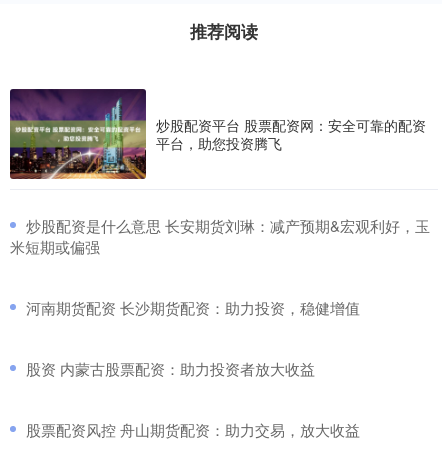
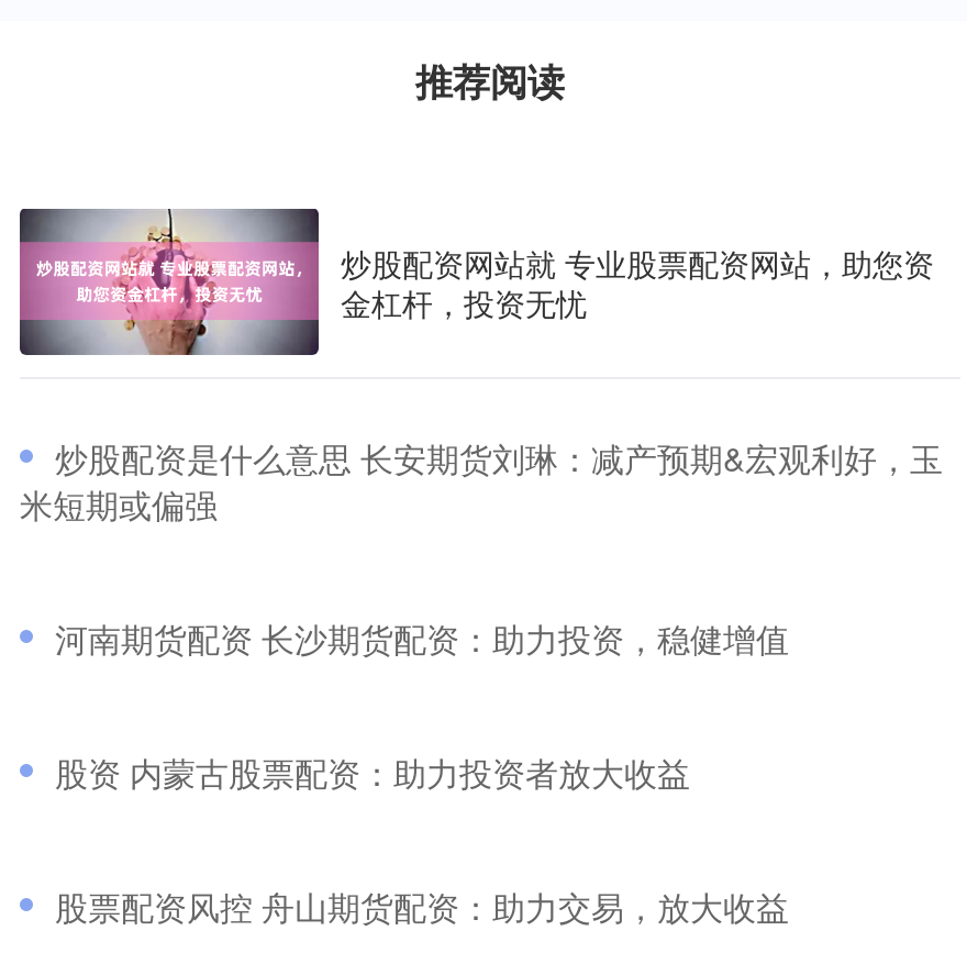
[9,88,426,180] [image] | 炒股配资平台 股票配资网：安全可靠的配资 | 平台，助您投资腾飞 -> [18,206,934,357] [image] | 炒股配资网站就 专业股票配资网站，助您资 | 金杠杆，投资无忧

